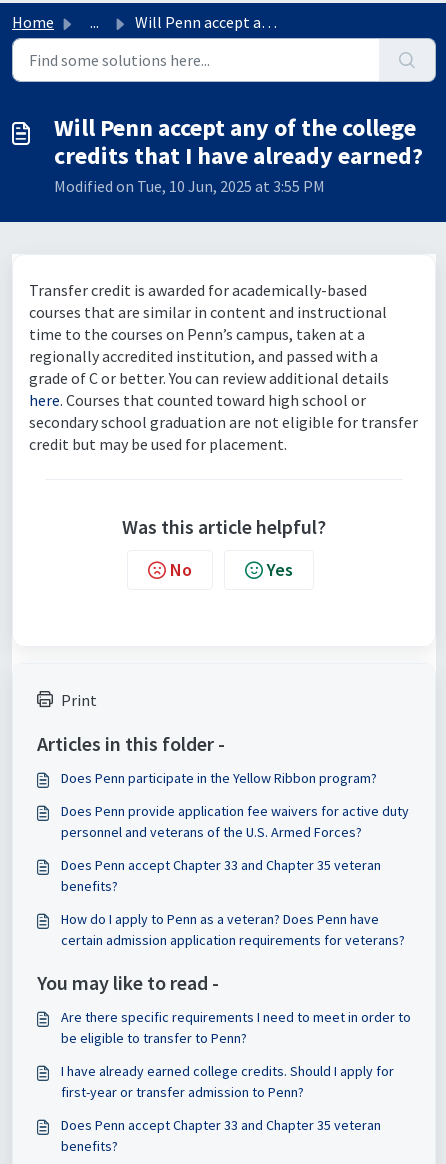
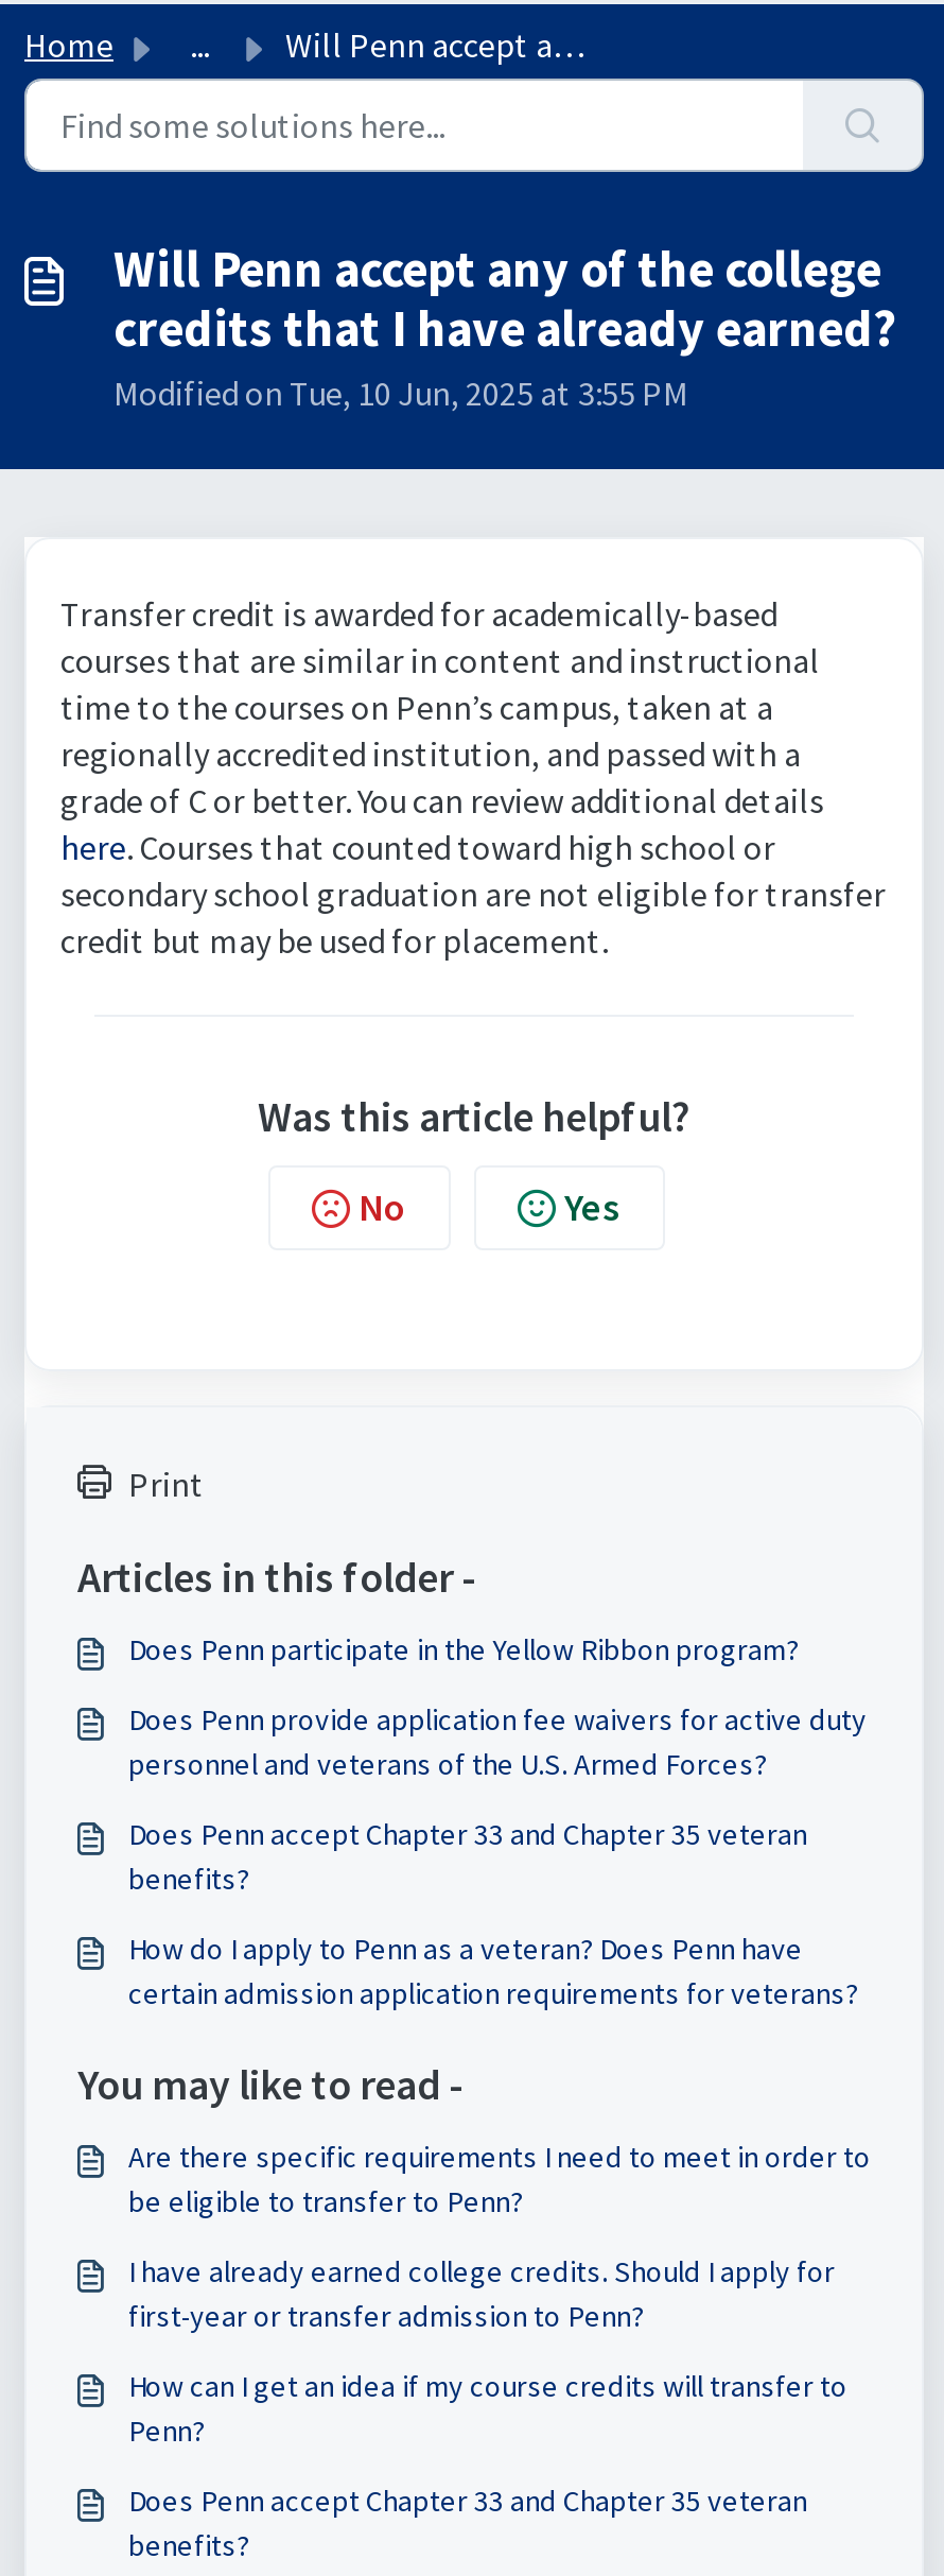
none -> [128,2367,847,2450] How can I get an idea if my course credits will transfer to | Penn?

